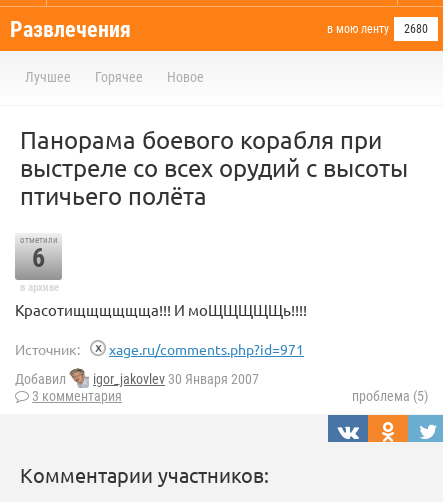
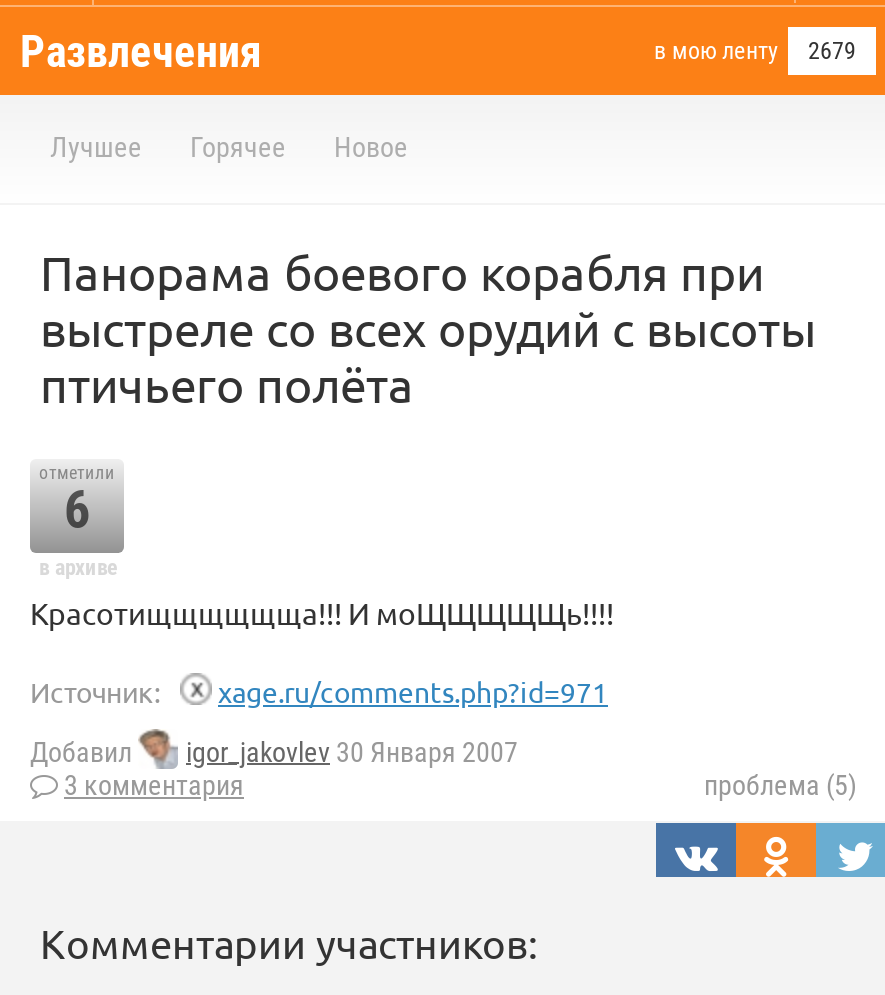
[327,22,428,36] в мою ленту 2680 -> [654,37,856,65] в мою ленту 2679

